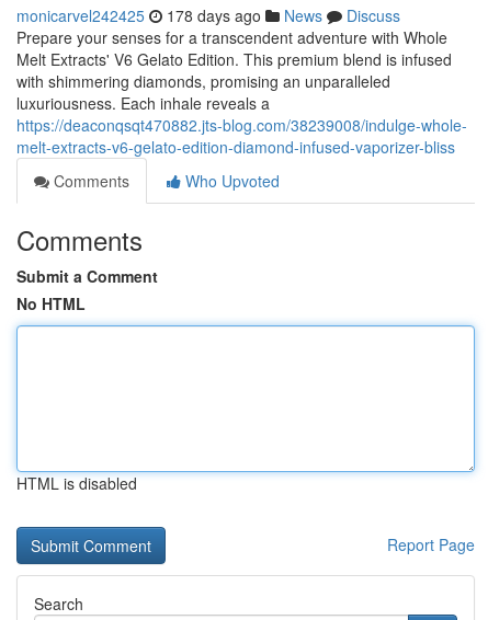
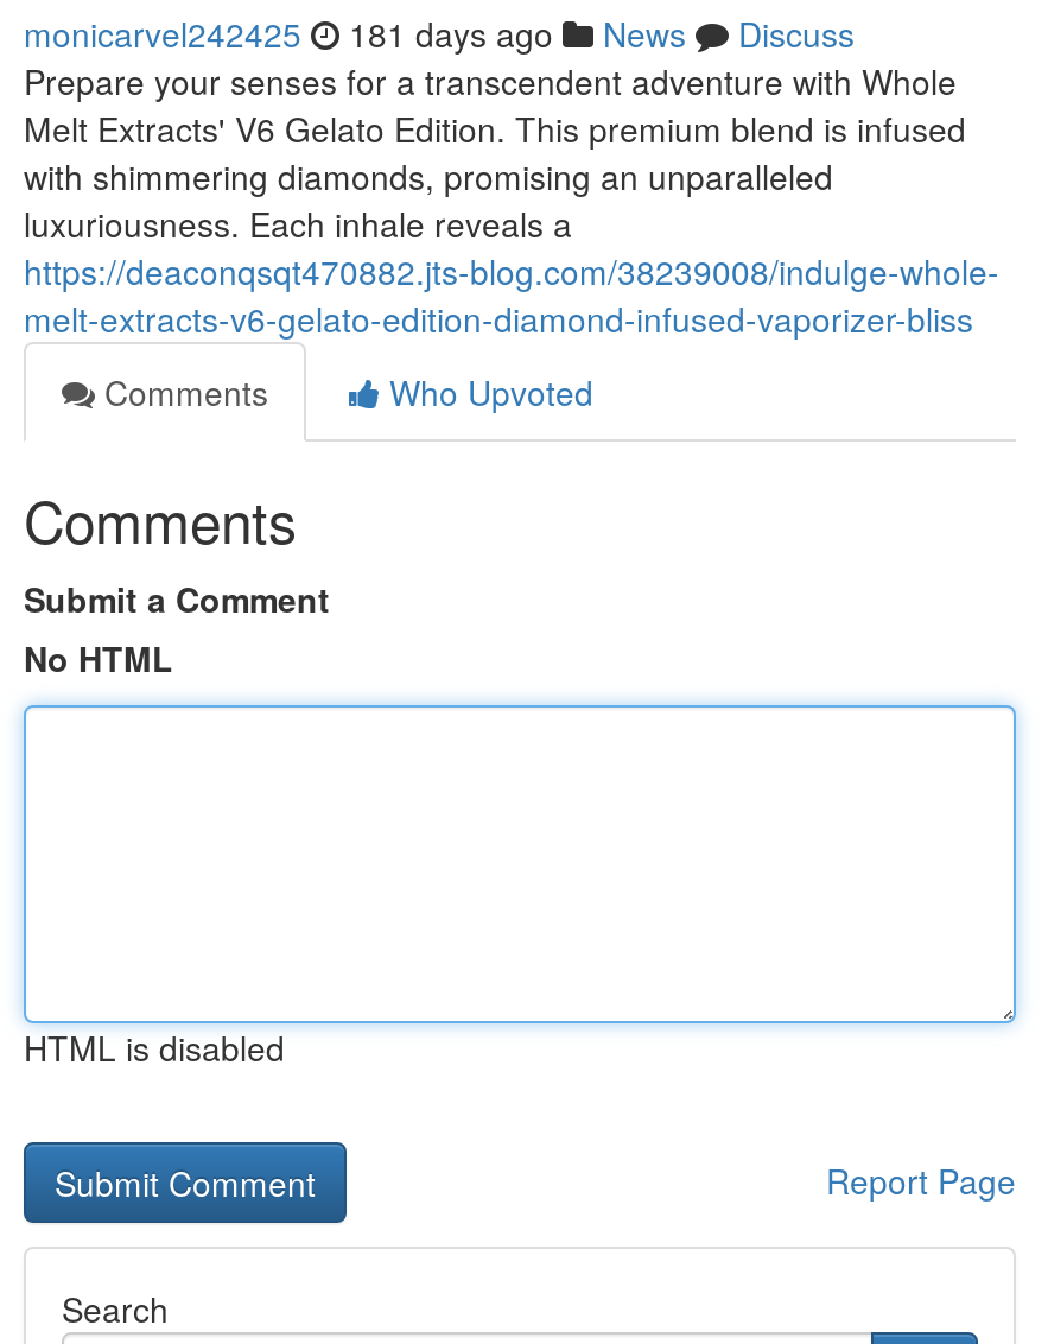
[16,4,400,26] monicarvel242425 178 days ago News Discuss -> [24,9,855,57] monicarvel242425 181 days ago News Discuss

